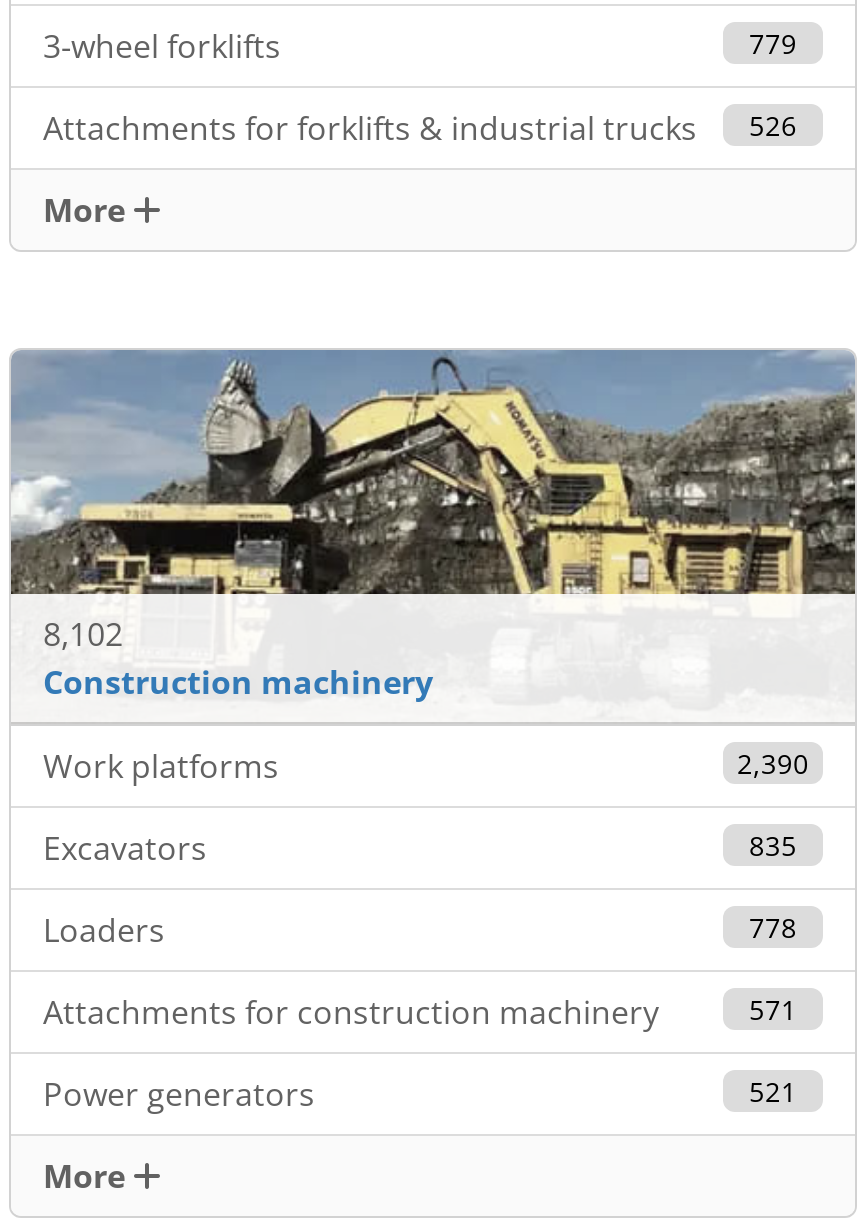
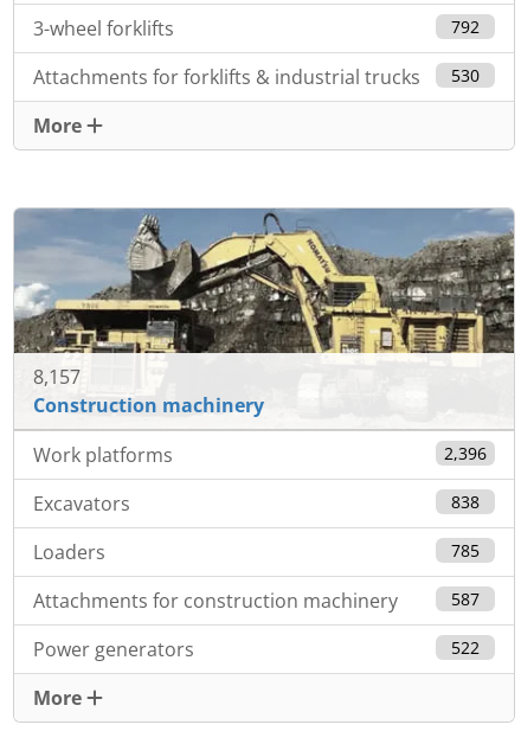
[749,23,797,61] 779 -> [451,15,480,37] 792
[43,105,797,149] Attachments for forklifts & industrial trucks 526 -> [33,64,480,90] Attachments for forklifts & industrial trucks 530
[43,612,123,656] 8,102 -> [33,364,81,390] 8,157
[737,744,809,782] 2,390 -> [444,442,487,465] 2,396
[749,826,797,864] 835 -> [451,491,480,513] 838
[749,908,797,946] 778 -> [451,539,480,562] 785
[749,990,797,1028] 571 -> [451,588,480,610] 587
[749,1072,797,1110] 521 -> [451,636,480,659] 522

